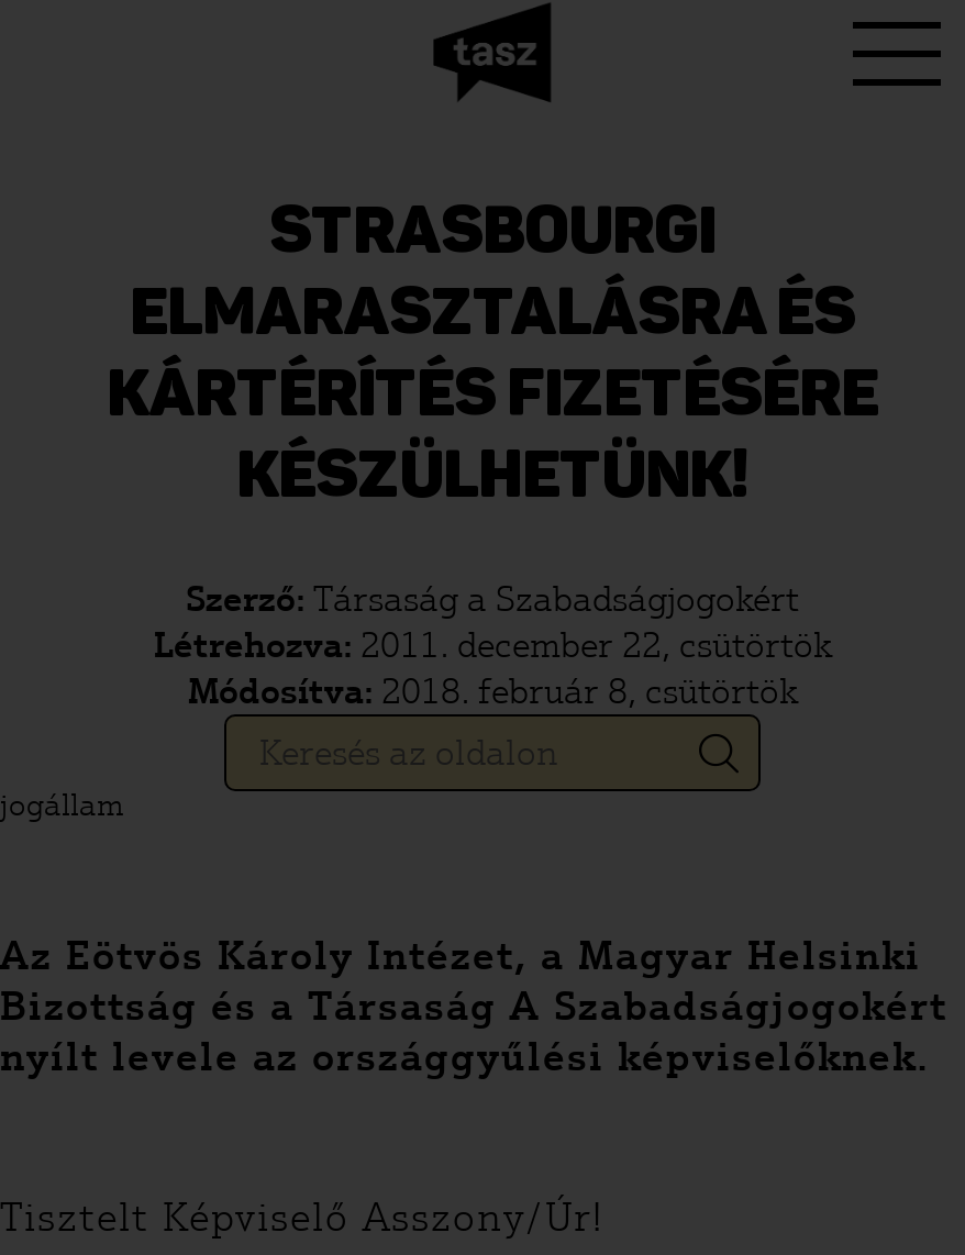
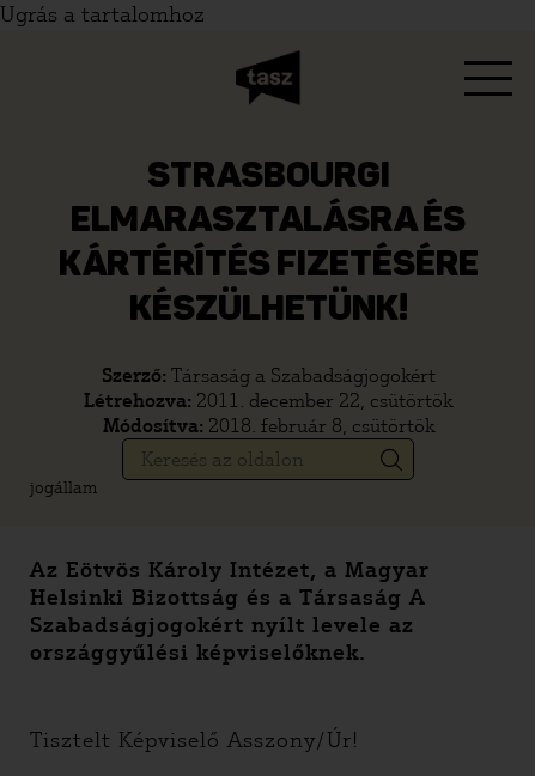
none -> [0,1,205,28] Ugrás a tartalomhoz

